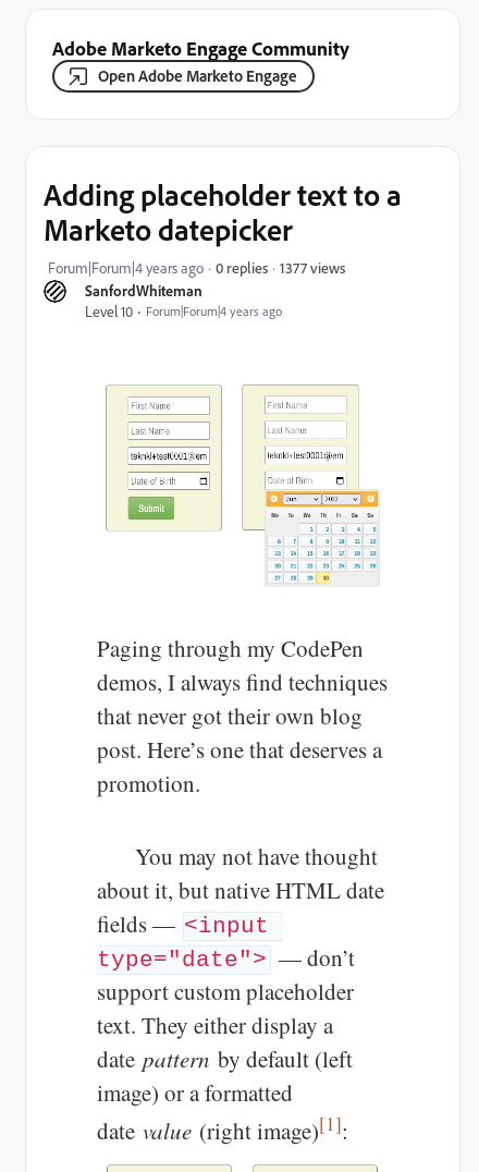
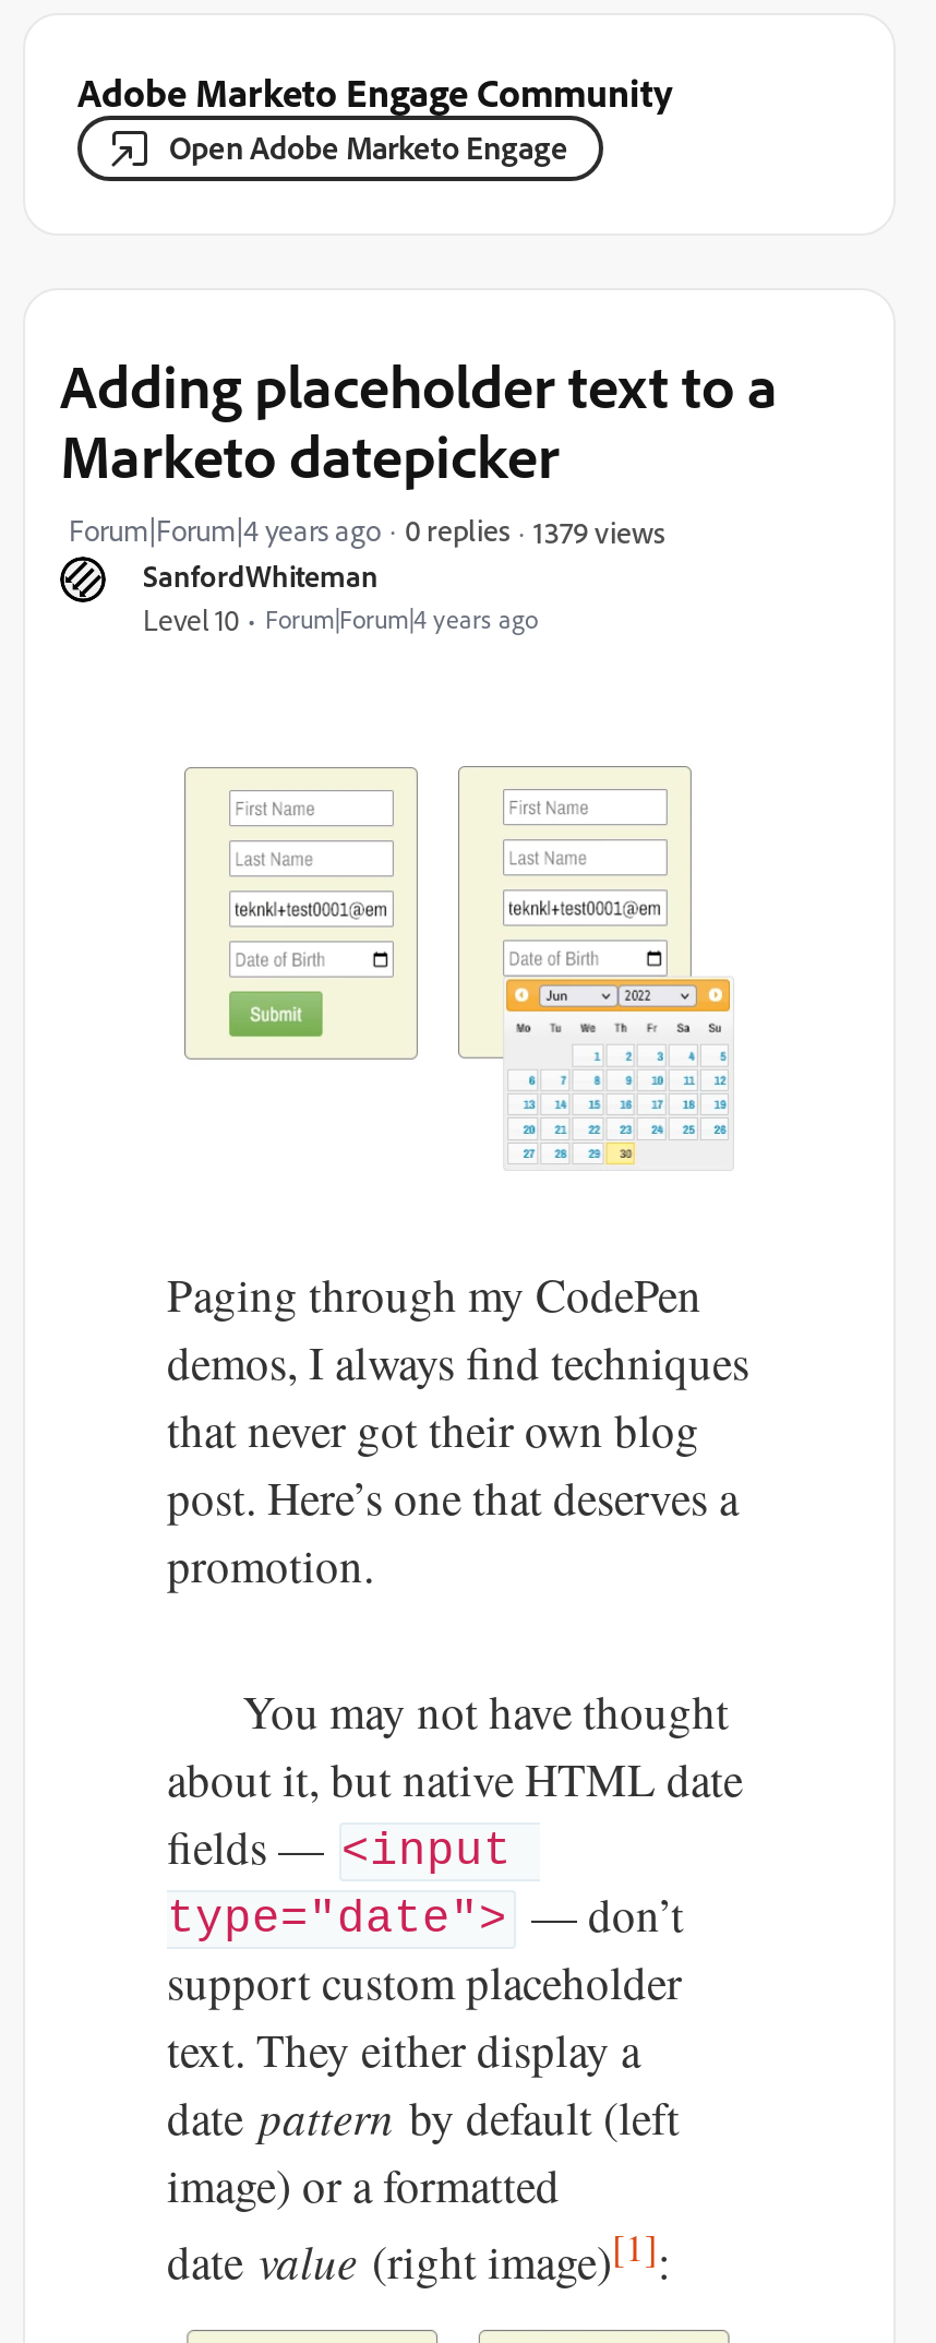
[280,258,345,276] 1377 views -> [533,512,664,549] 1379 views

